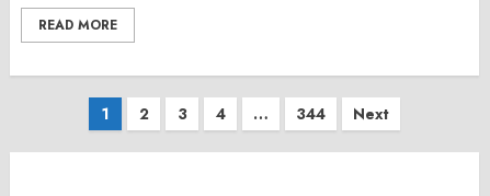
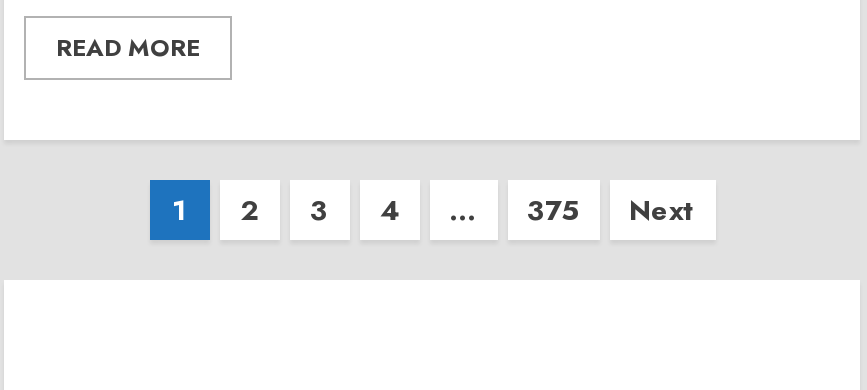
[296,103,326,125] 344 -> [527,190,579,230] 375

